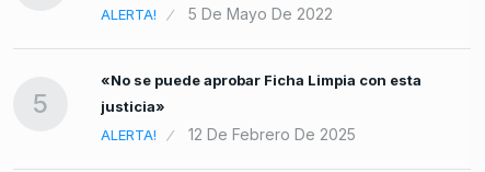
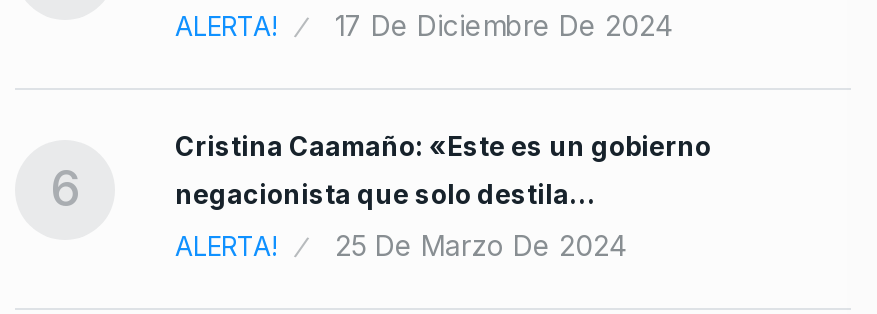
[188,5,333,23] 5 De Mayo De 2022 -> [335,9,673,43] 17 De Diciembre De 2024
[101,72,422,89] «No se puede aprobar Ficha Limpia con esta -> [175,131,711,163] Cristina Caamaño: «Este es un gobierno
[33,88,48,119] 5 -> [50,160,80,218] 6
[101,98,165,115] justicia» -> [175,179,593,211] negacionista que solo destila…
[101,125,356,144] ALERTA! 12 De Febrero De 2025 -> [175,229,627,263] ALERTA! 25 De Marzo De 2024

